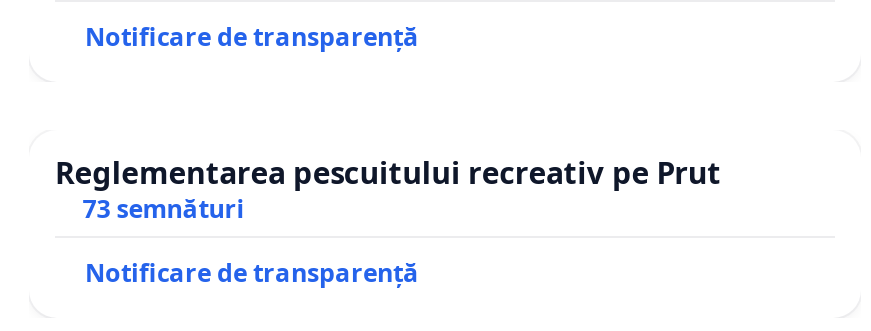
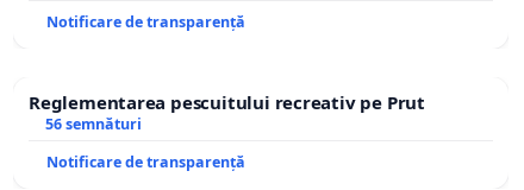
[83,193,245,227] 73 semnături -> [45,114,141,135] 56 semnături

